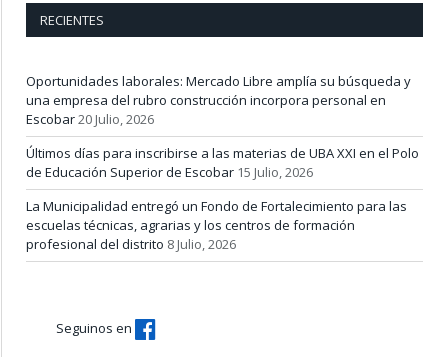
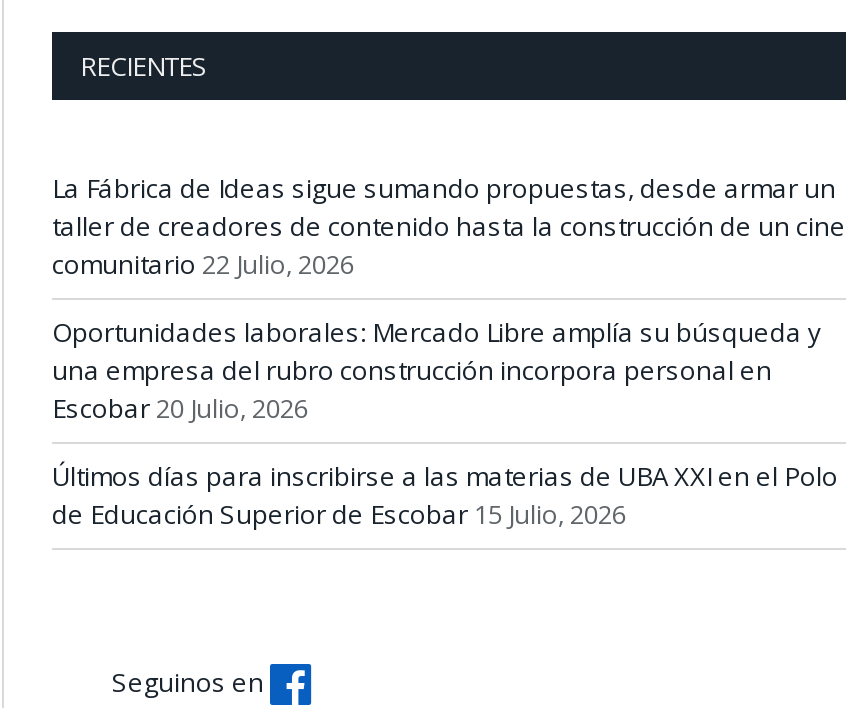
none -> [52,170,846,282] La Fábrica de Ideas sigue sumando propuestas, desde armar un | taller de creadores de contenido hasta la construcción de un cine | comunitario 22 Julio, 2026
moved [26,72,419,181] -> [52,314,838,532]: Oportunidades laborales: Mercado Libre amplía su búsqueda y | una empresa del rubro construcción incorpora personal en | Escobar 20 Julio, 2026 | Últimos días para inscribirse a las materias de UBA XXI en el Polo | de Educación Superior de Escobar 15 Julio, 2026
[26,197,407,253] La Municipalidad entregó un Fondo de Fortalecimiento para las | escuelas técnicas, agrarias y los centros de formación | profesional del distrito 8 Julio, 2026 -> none

